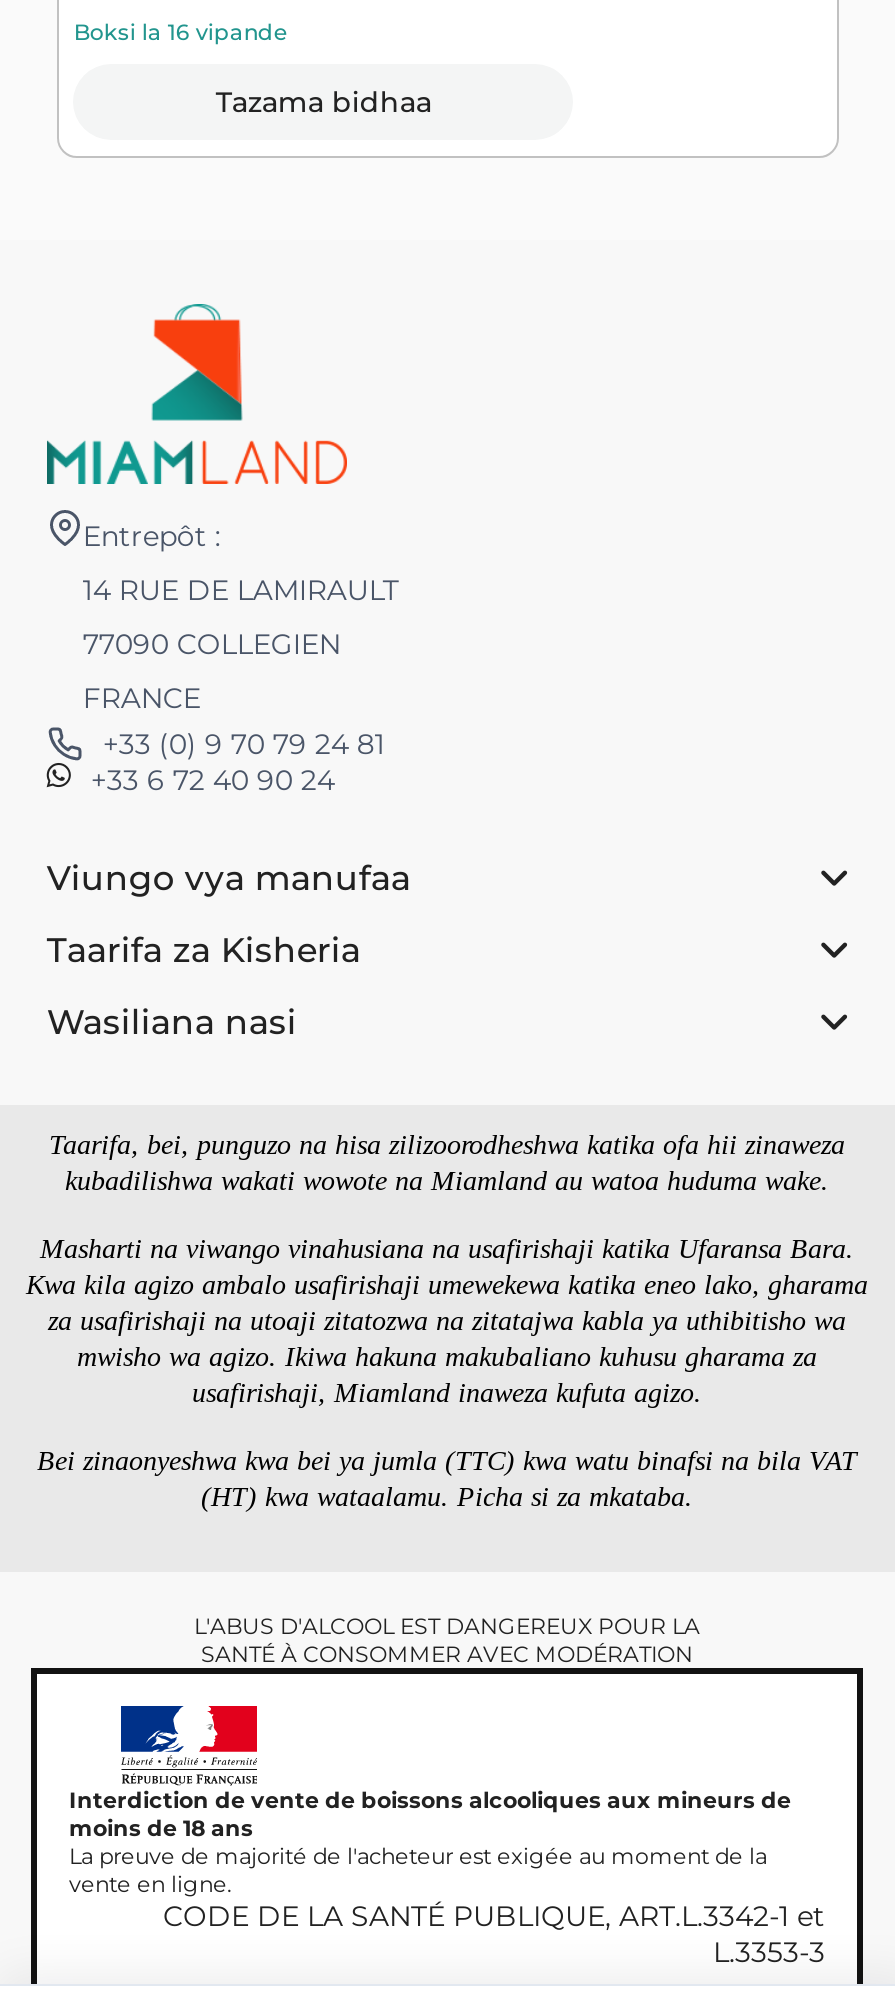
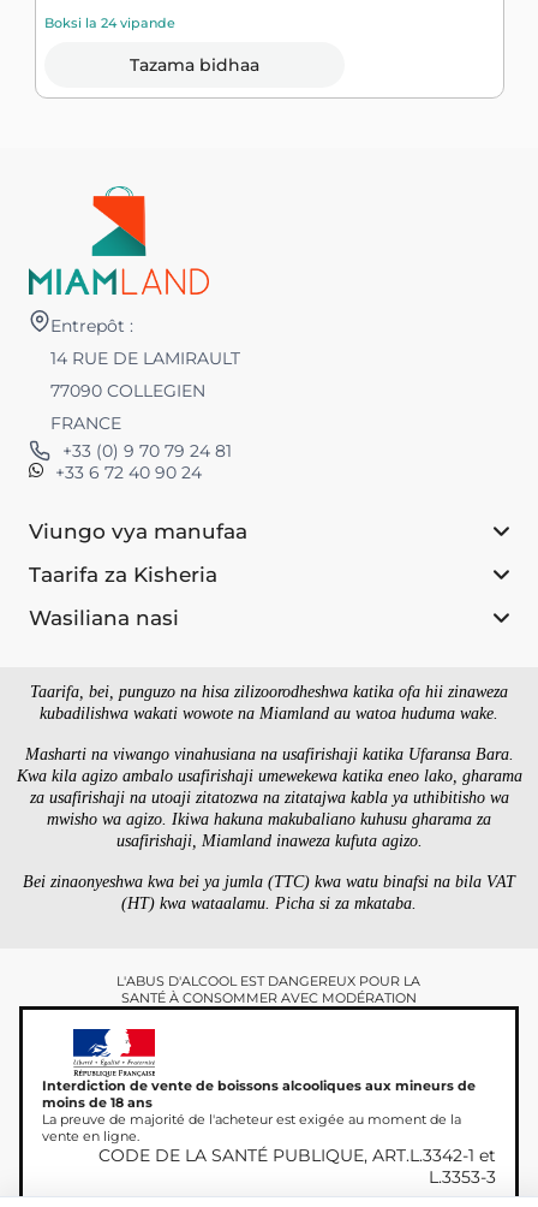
[74,18,288,46] Boksi la 16 vipande -> [45,14,176,31] Boksi la 24 vipande

